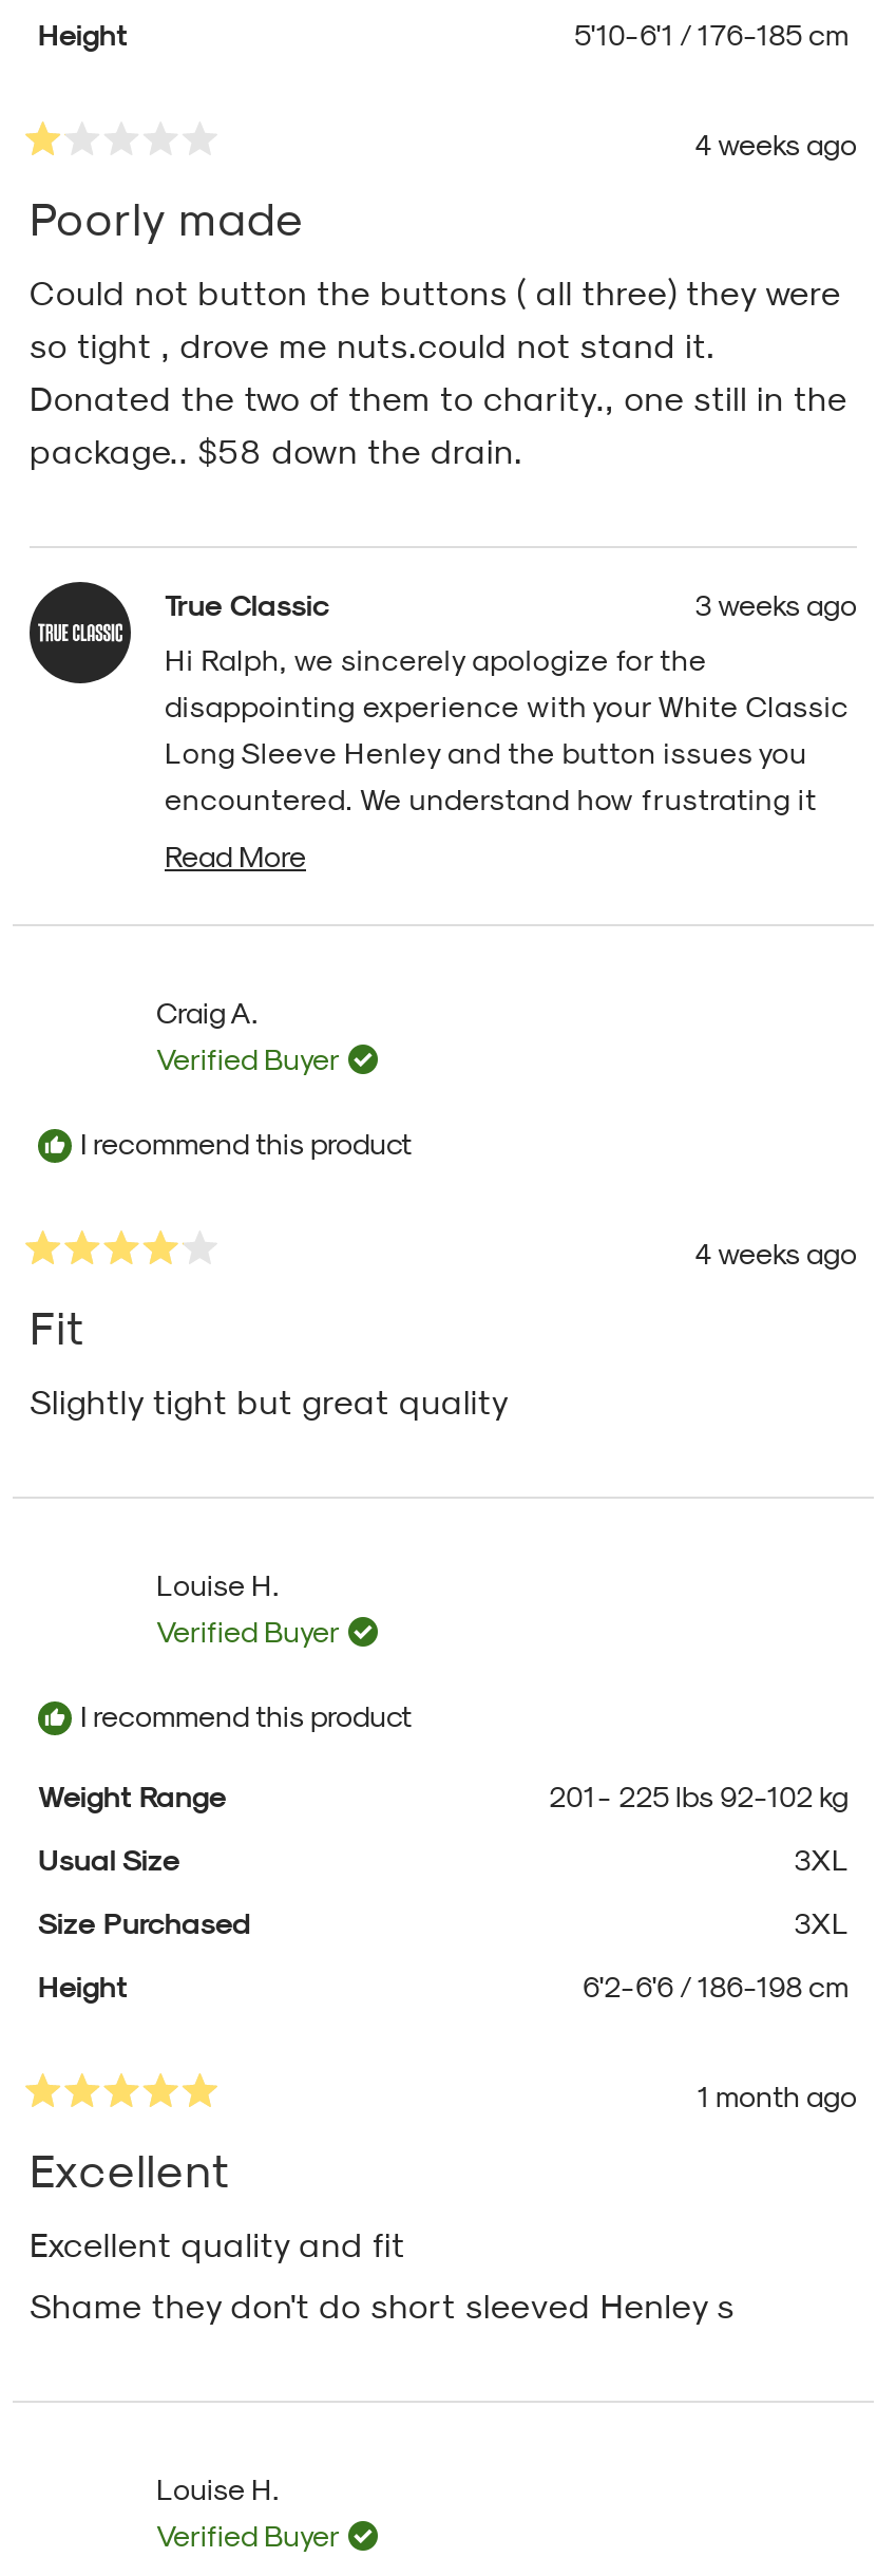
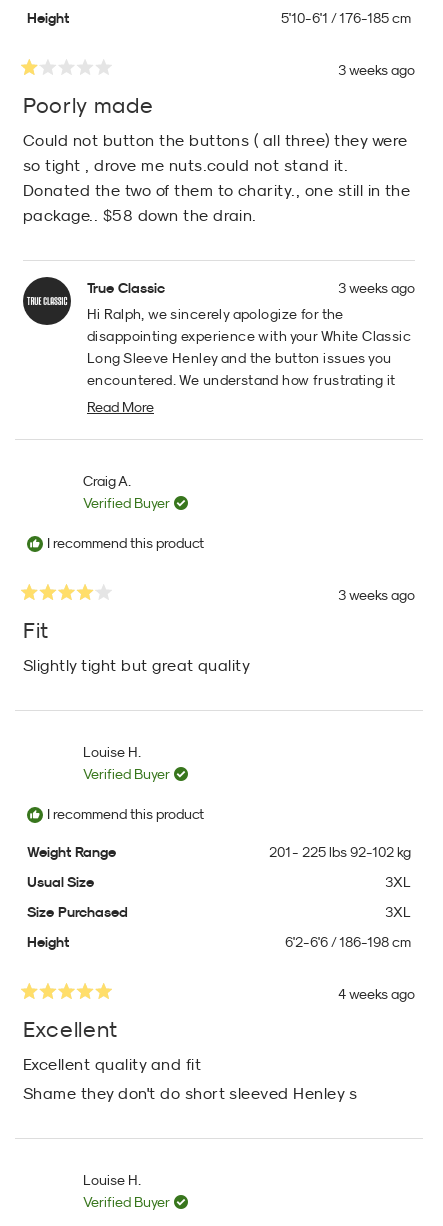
[694,127,857,161] 4 weeks ago -> [338,62,415,78] 3 weeks ago
[694,1236,857,1270] 4 weeks ago -> [338,587,415,603] 3 weeks ago
[697,2079,857,2113] 1 month ago -> [338,986,415,1002] 4 weeks ago

